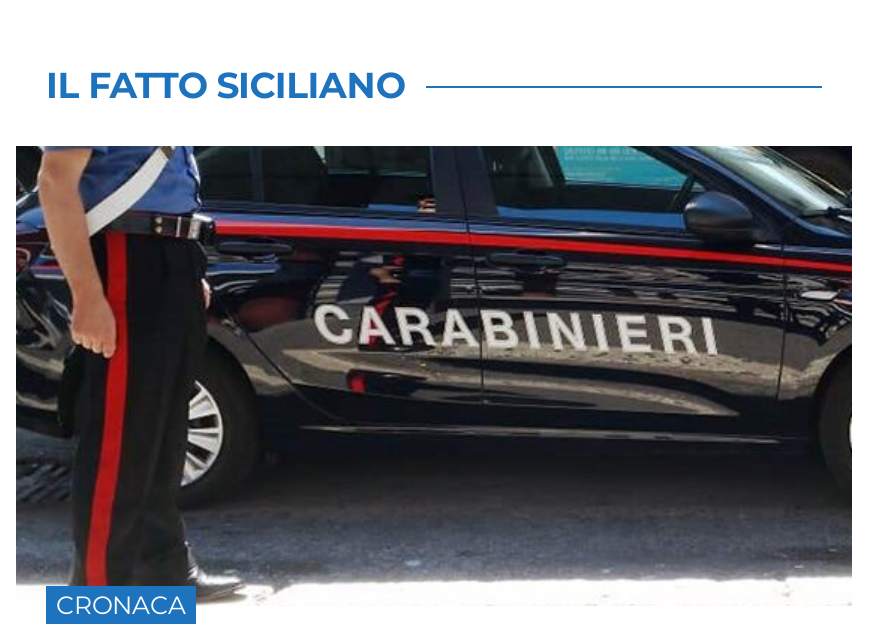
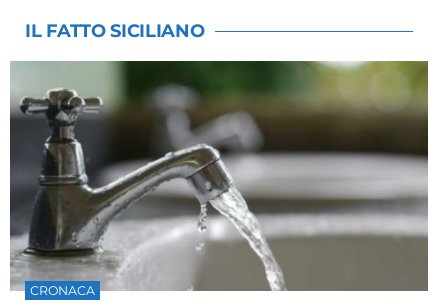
[16,144,854,606] [image] -> [10,60,429,292] [image]

